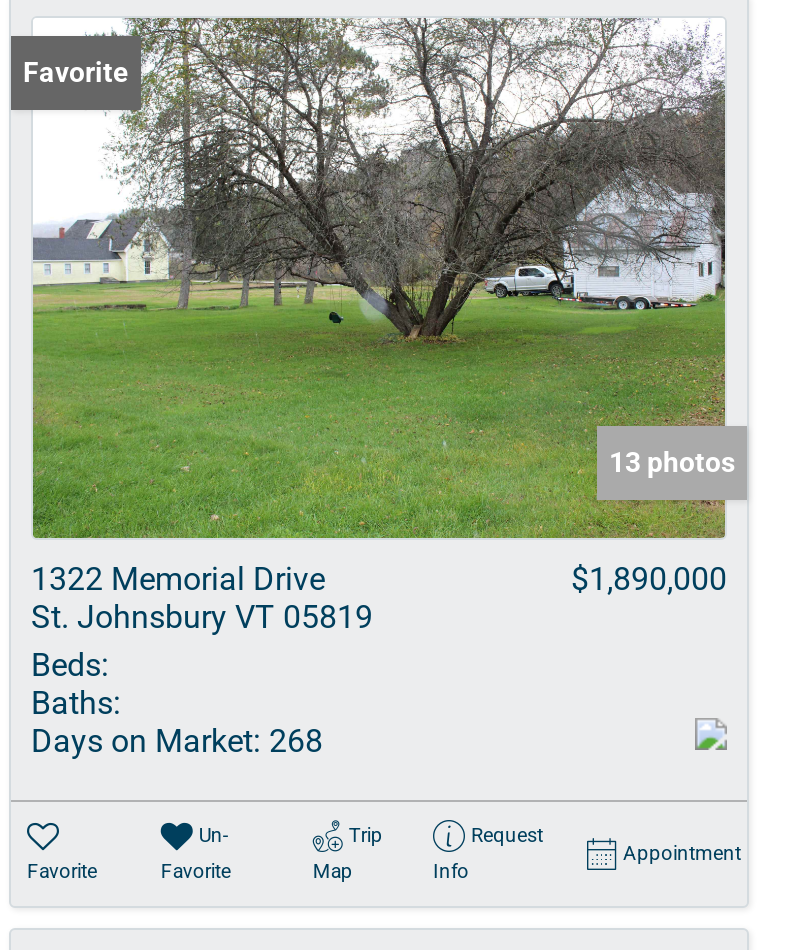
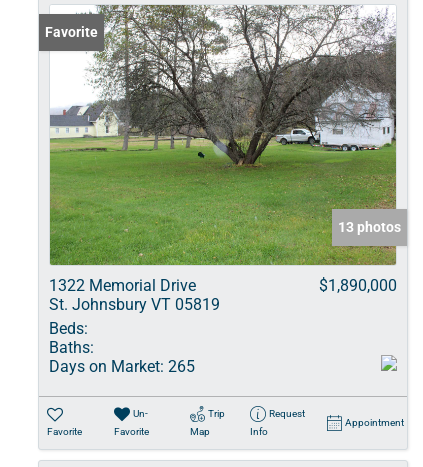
[31,722,323,760] Days on Market: 268 -> [49,357,195,376] Days on Market: 265

